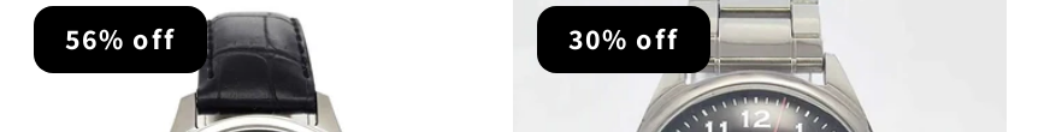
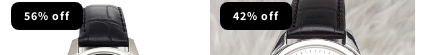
[568,20,679,56] 30% off -> [233,8,279,23] 42% off

